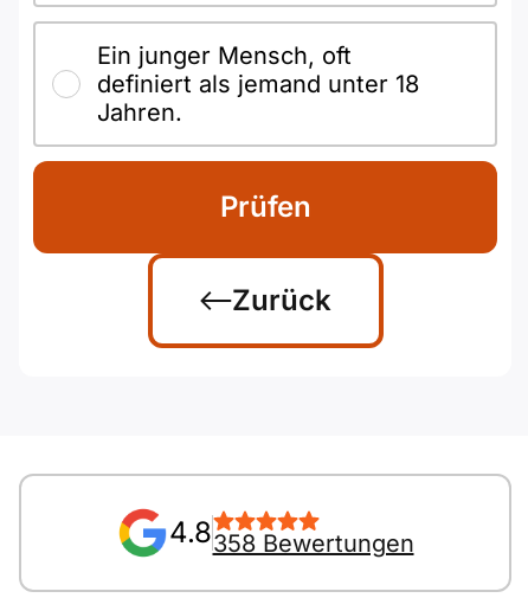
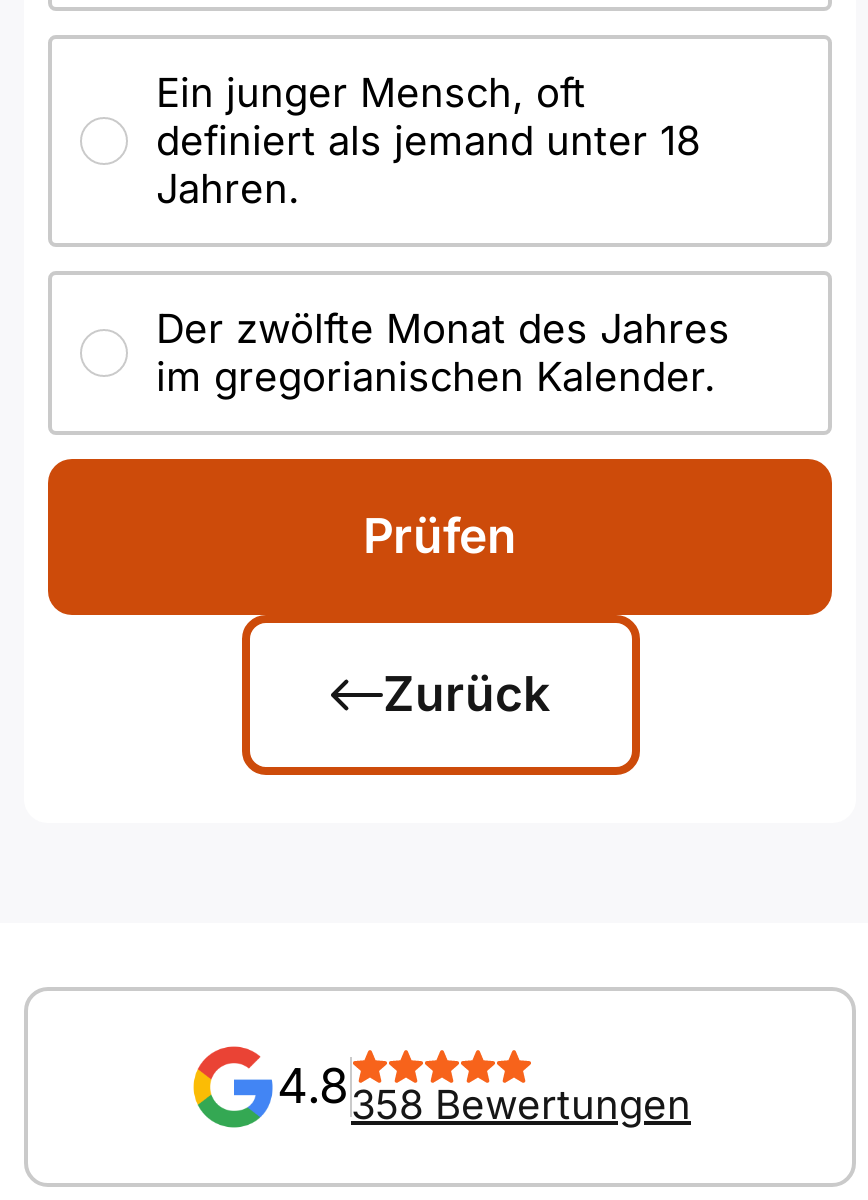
none -> [156,305,730,401] Der zwölfte Monat des Jahres | im gregorianischen Kalender.

